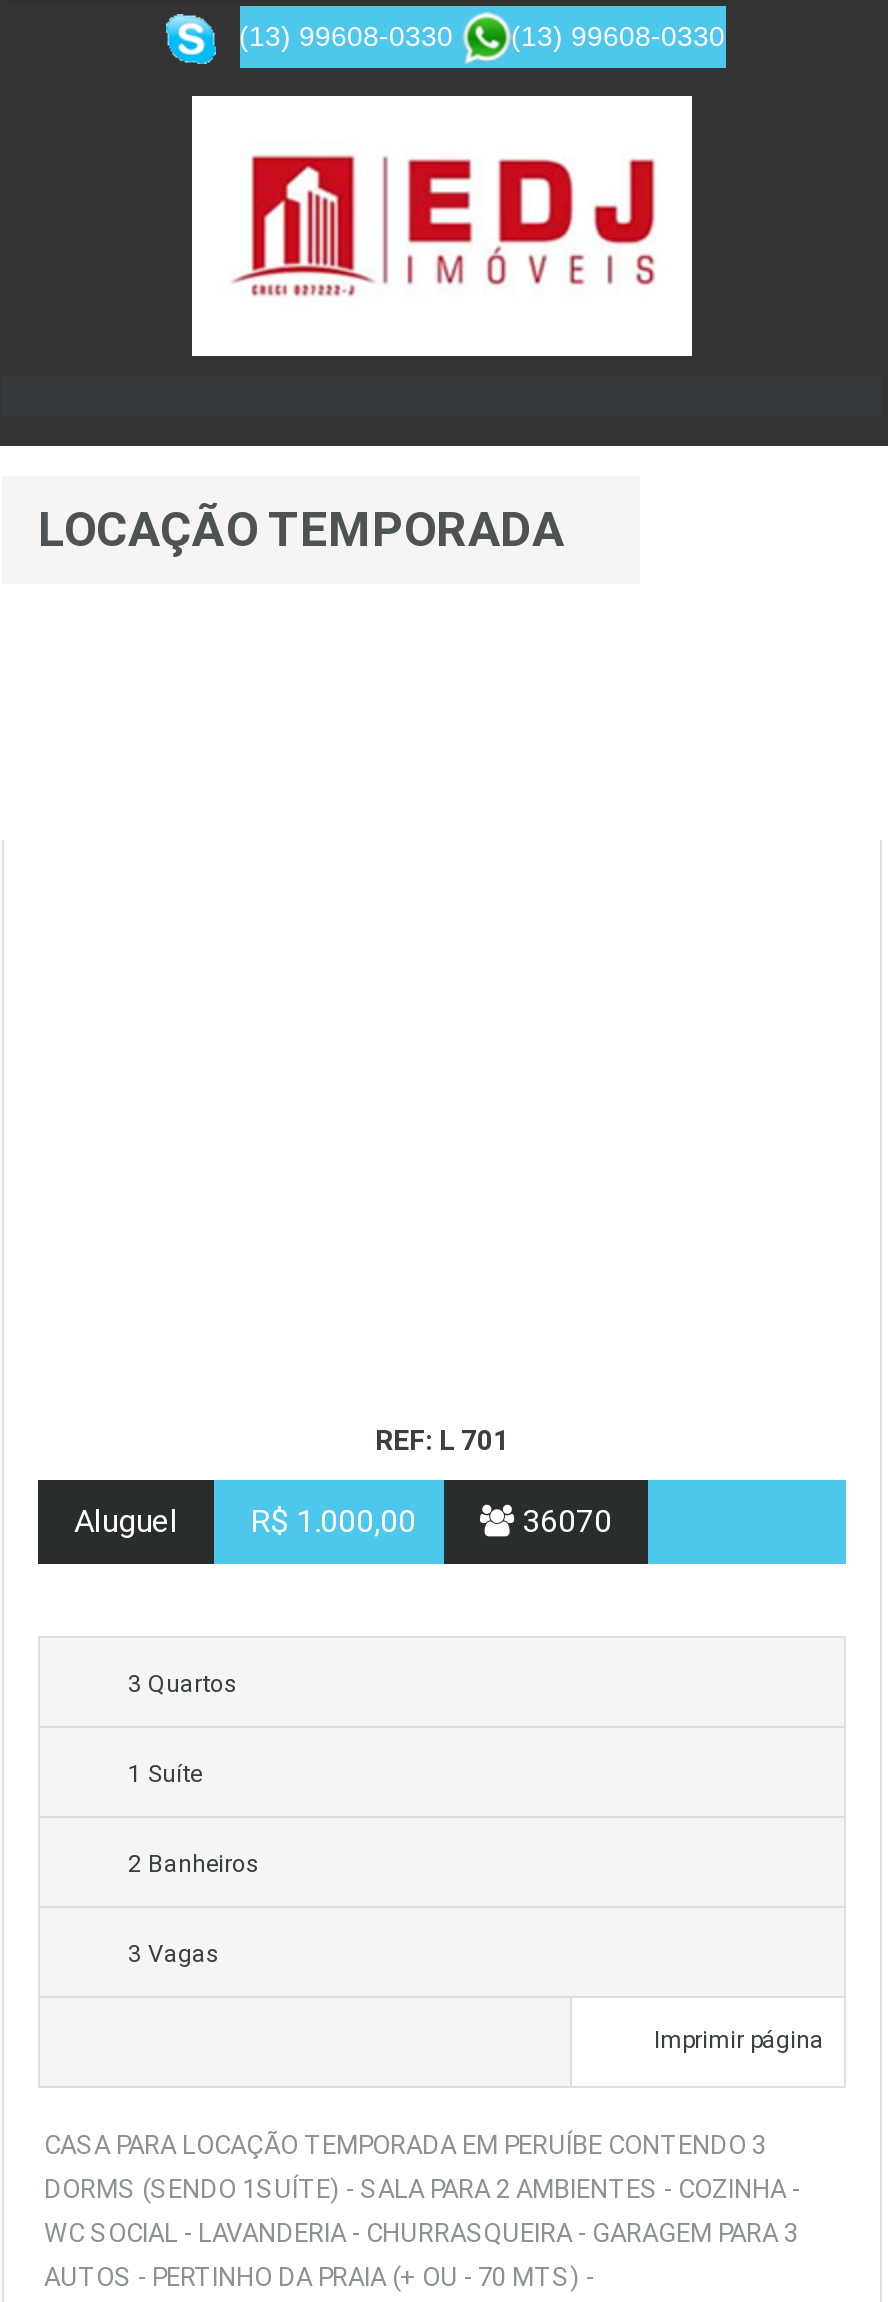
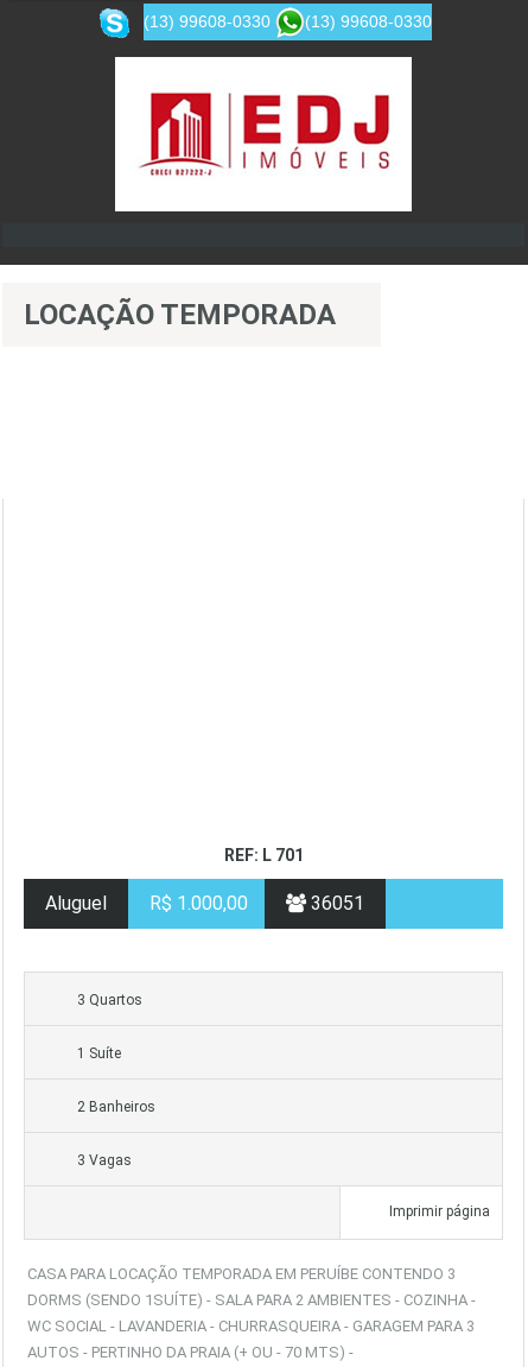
[514,1502,612,1540] 36070 -> [306,892,364,914] 36051

